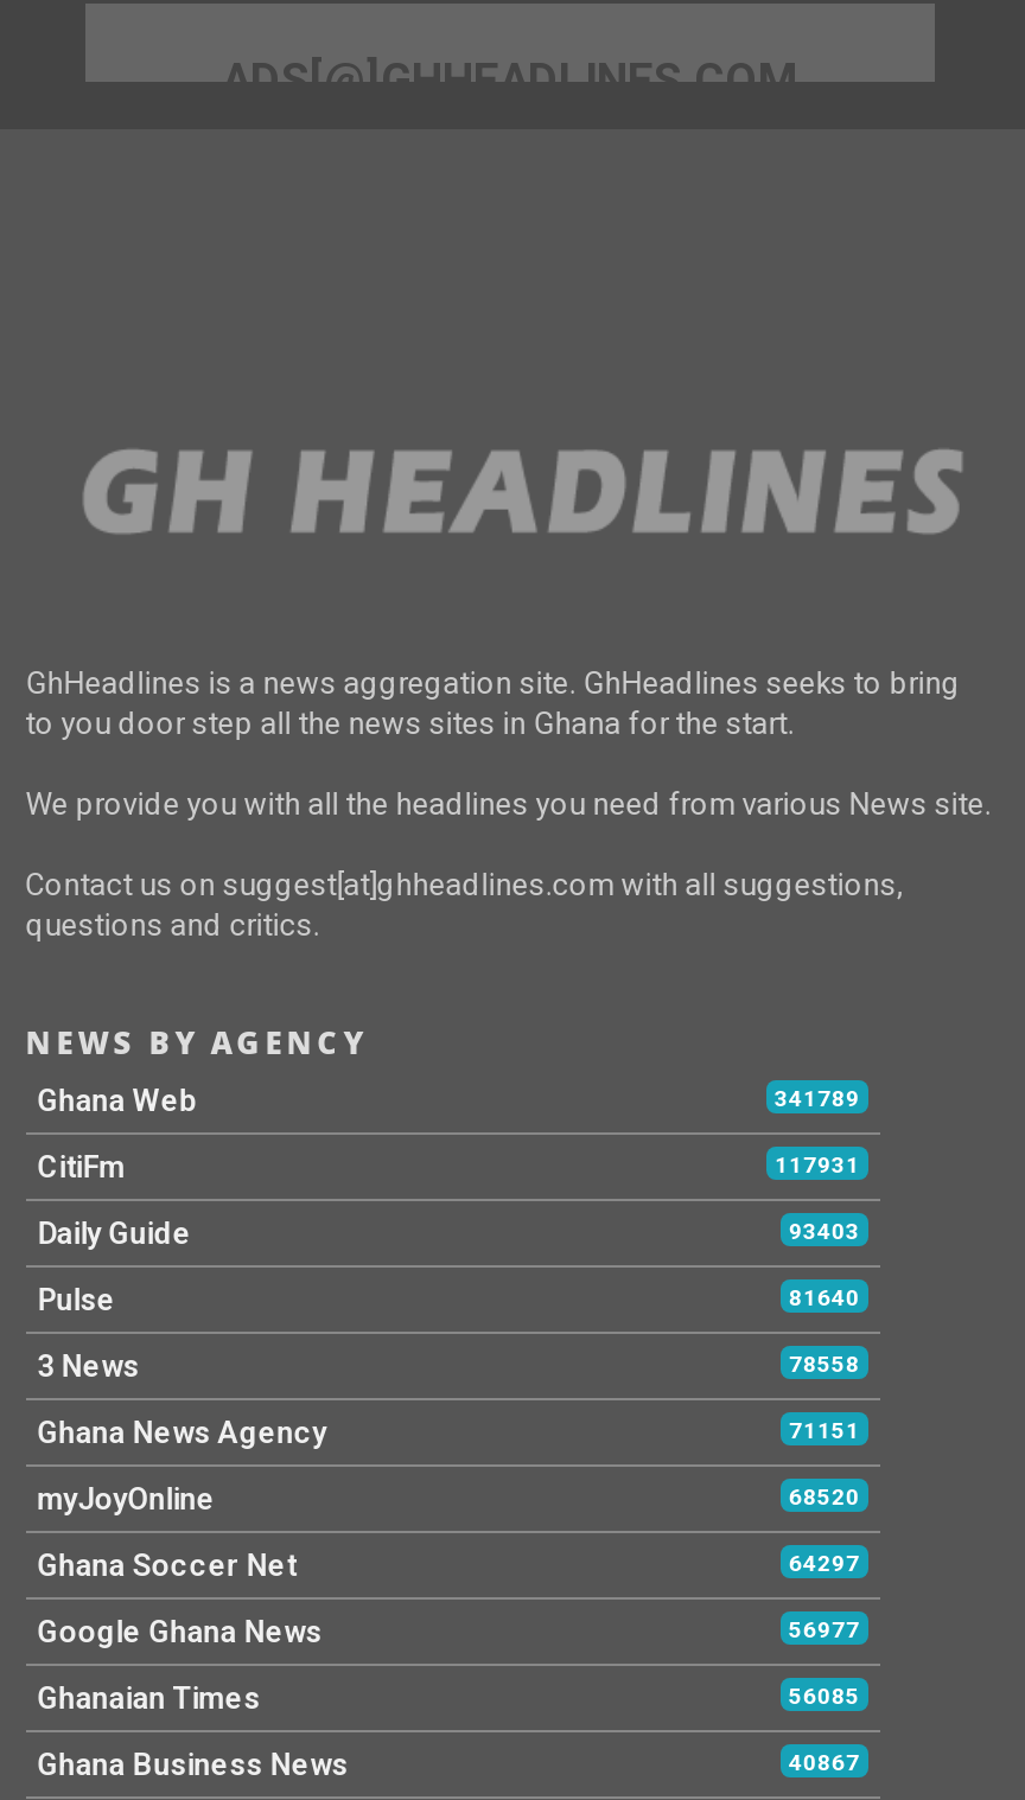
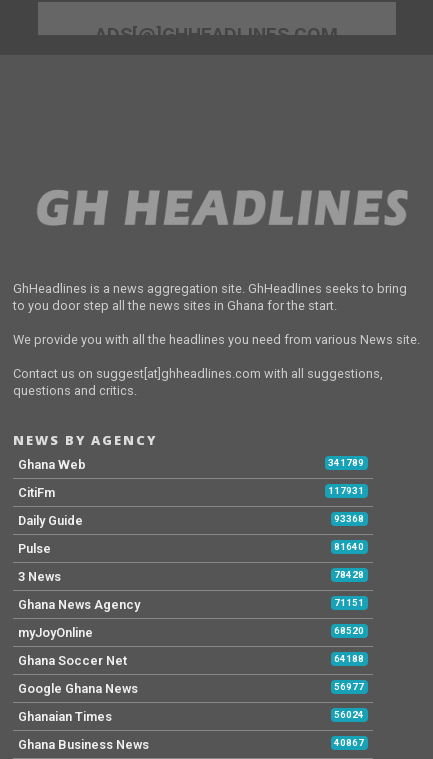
[788,1217,860,1243] 93403 -> [334,513,364,524] 93368
[788,1350,860,1376] 78558 -> [334,569,364,580] 78428
[788,1549,860,1575] 64297 -> [334,653,364,664] 64188
[788,1682,860,1708] 56085 -> [334,709,364,720] 56024

